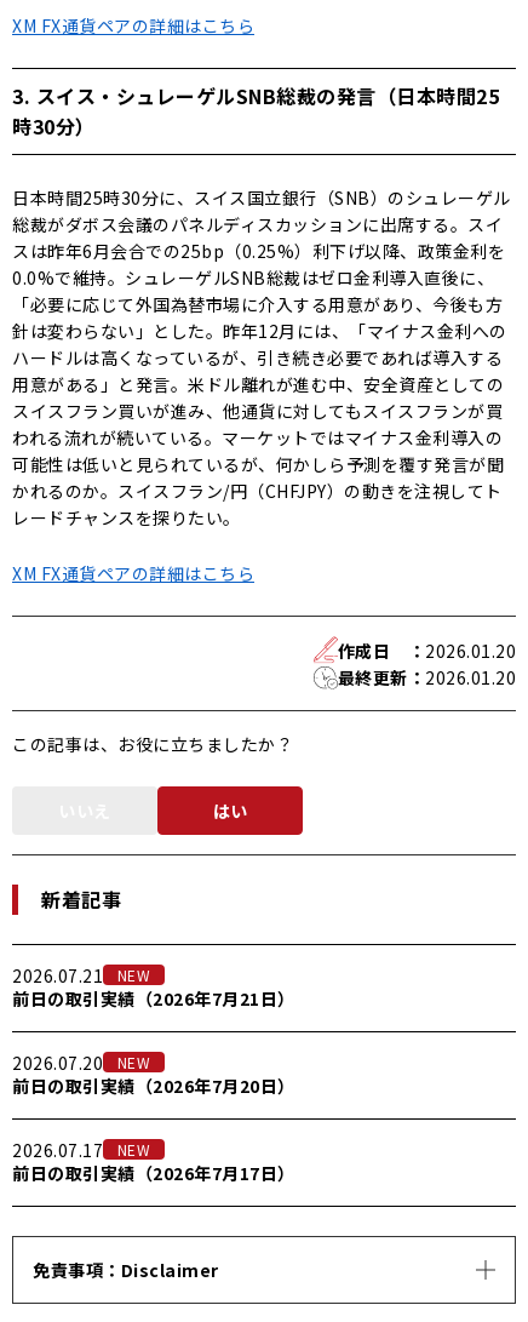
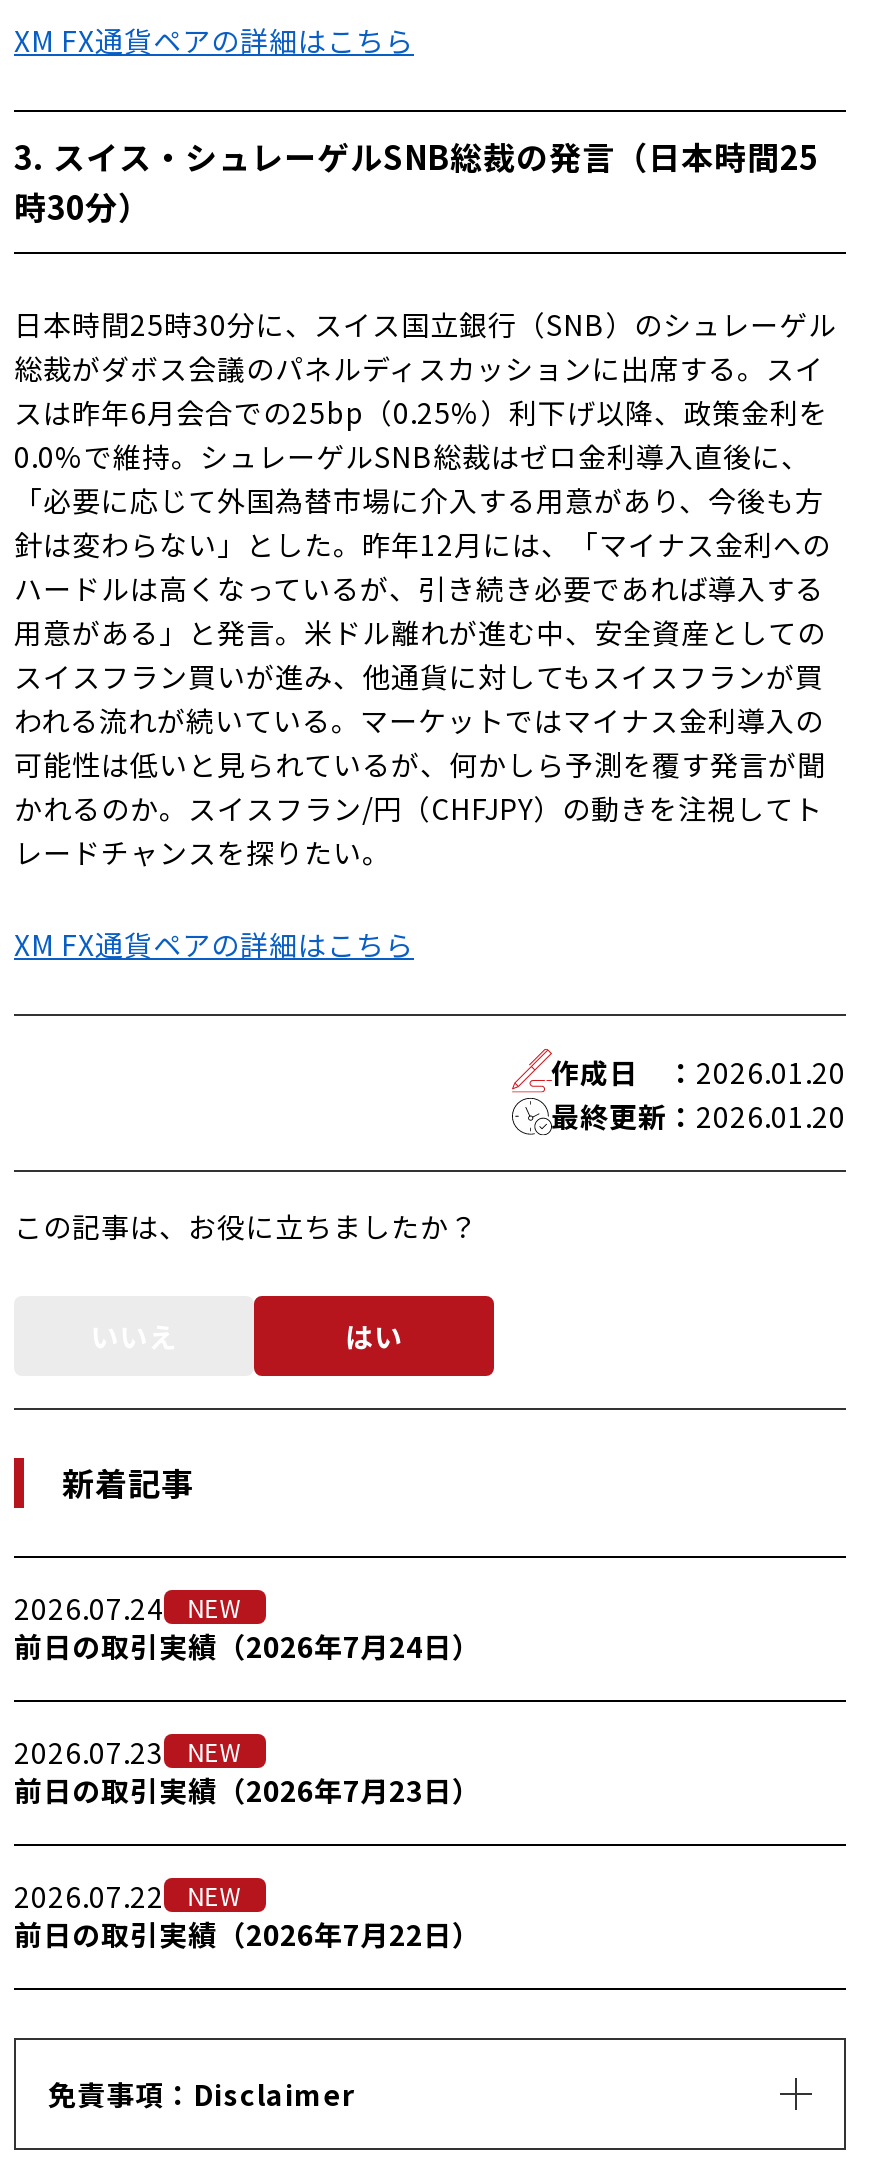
[12,963,150,987] 2026.07.21 NEW -> [14,1587,242,1627] 2026.07.24 NEW
[12,986,295,1011] 前日の取引実績（2026年7月21日） -> [14,1626,481,1666] 前日の取引実績（2026年7月24日）
[12,1050,150,1074] 2026.07.20 NEW -> [14,1731,242,1771] 2026.07.23 NEW
[12,1074,295,1098] 前日の取引実績（2026年7月20日） -> [14,1770,481,1810] 前日の取引実績（2026年7月23日）
[12,1137,150,1161] 2026.07.17 NEW -> [14,1875,242,1915] 2026.07.22 NEW
[12,1161,295,1185] 前日の取引実績（2026年7月17日） -> [14,1914,481,1954] 前日の取引実績（2026年7月22日）

